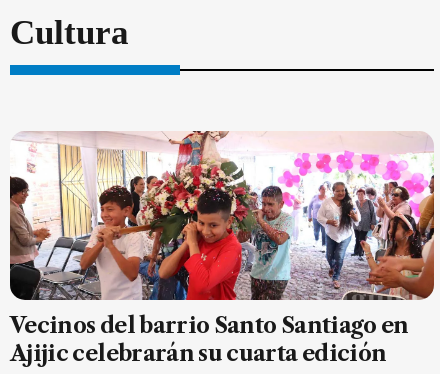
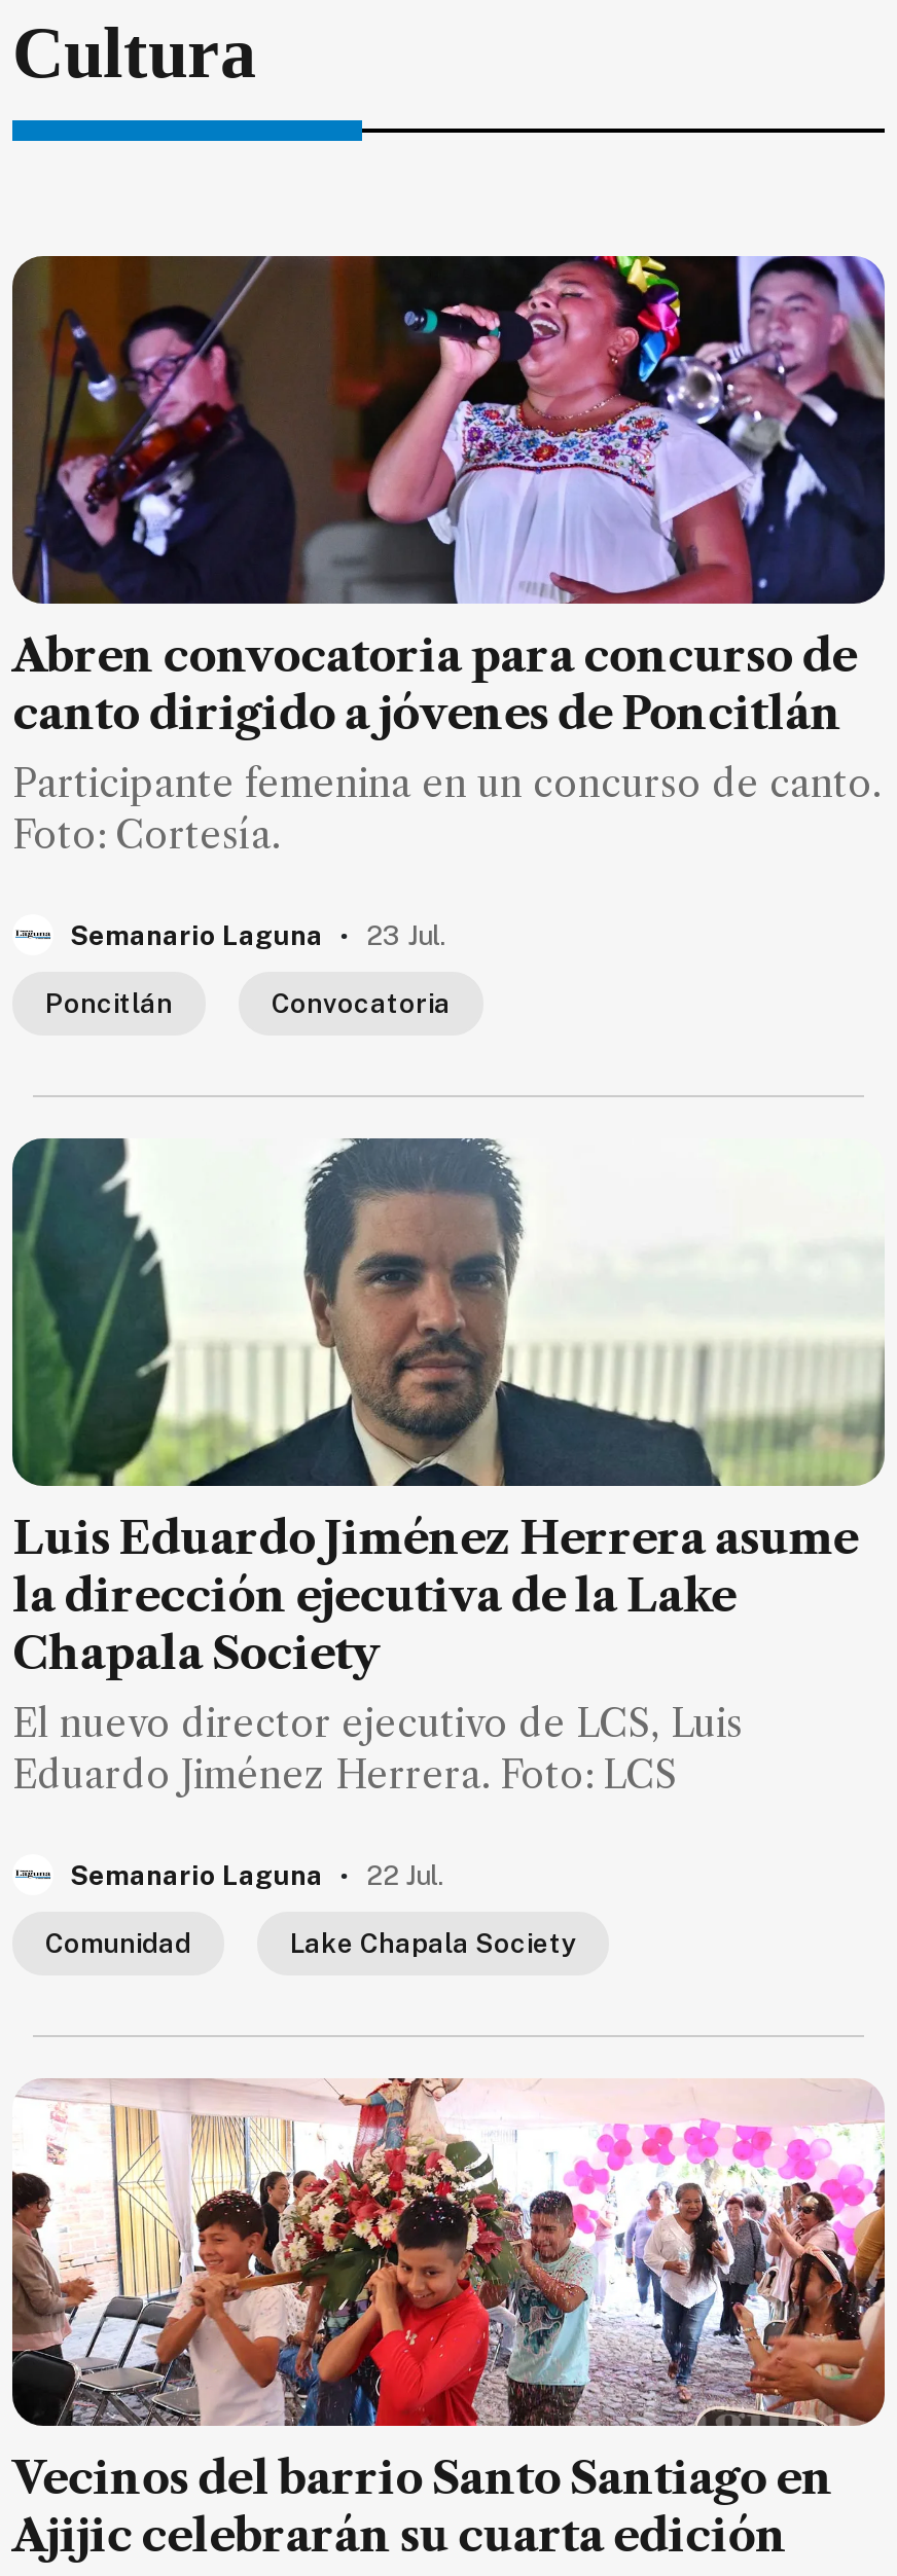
none -> [10,254,887,1019] [image] | Abren convocatoria para concurso de | canto dirigido a jóvenes de Poncitlán | Participante femenina en un concurso de canto. | Foto: Cortesía. | Semanario Laguna . 23 Jul. | Poncitlán | Convocatoria
none -> [10,1136,887,1959] [image] | Luis Eduardo Jiménez Herrera asume | la dirección ejecutiva de la Lake | Chapala Society | El nuevo director ejecutivo de LCS, Luis | Eduardo Jiménez Herrera. Foto: LCS | Semanario Laguna . 22 Jul. | Comunidad | Lake Chapala Society

